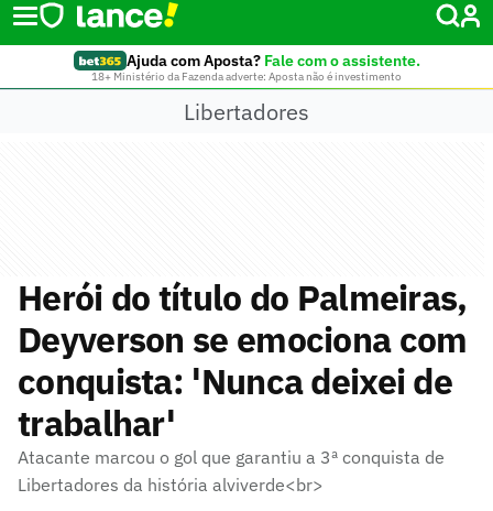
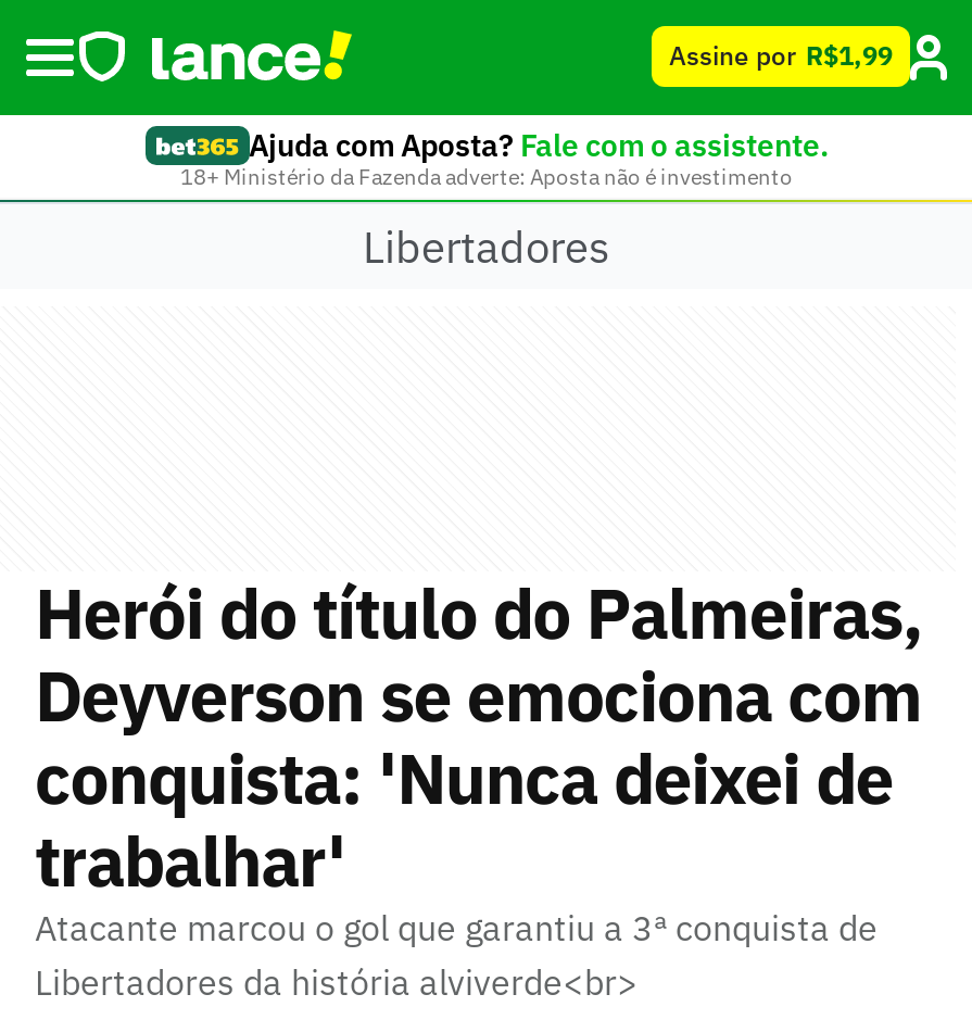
none -> [669,39,893,72] Assine por R$1,99

